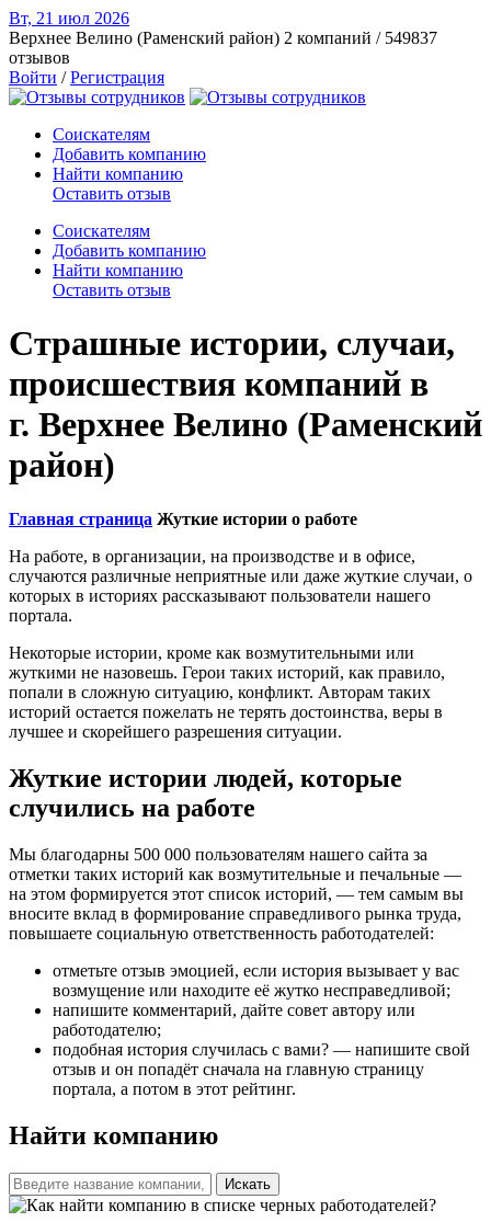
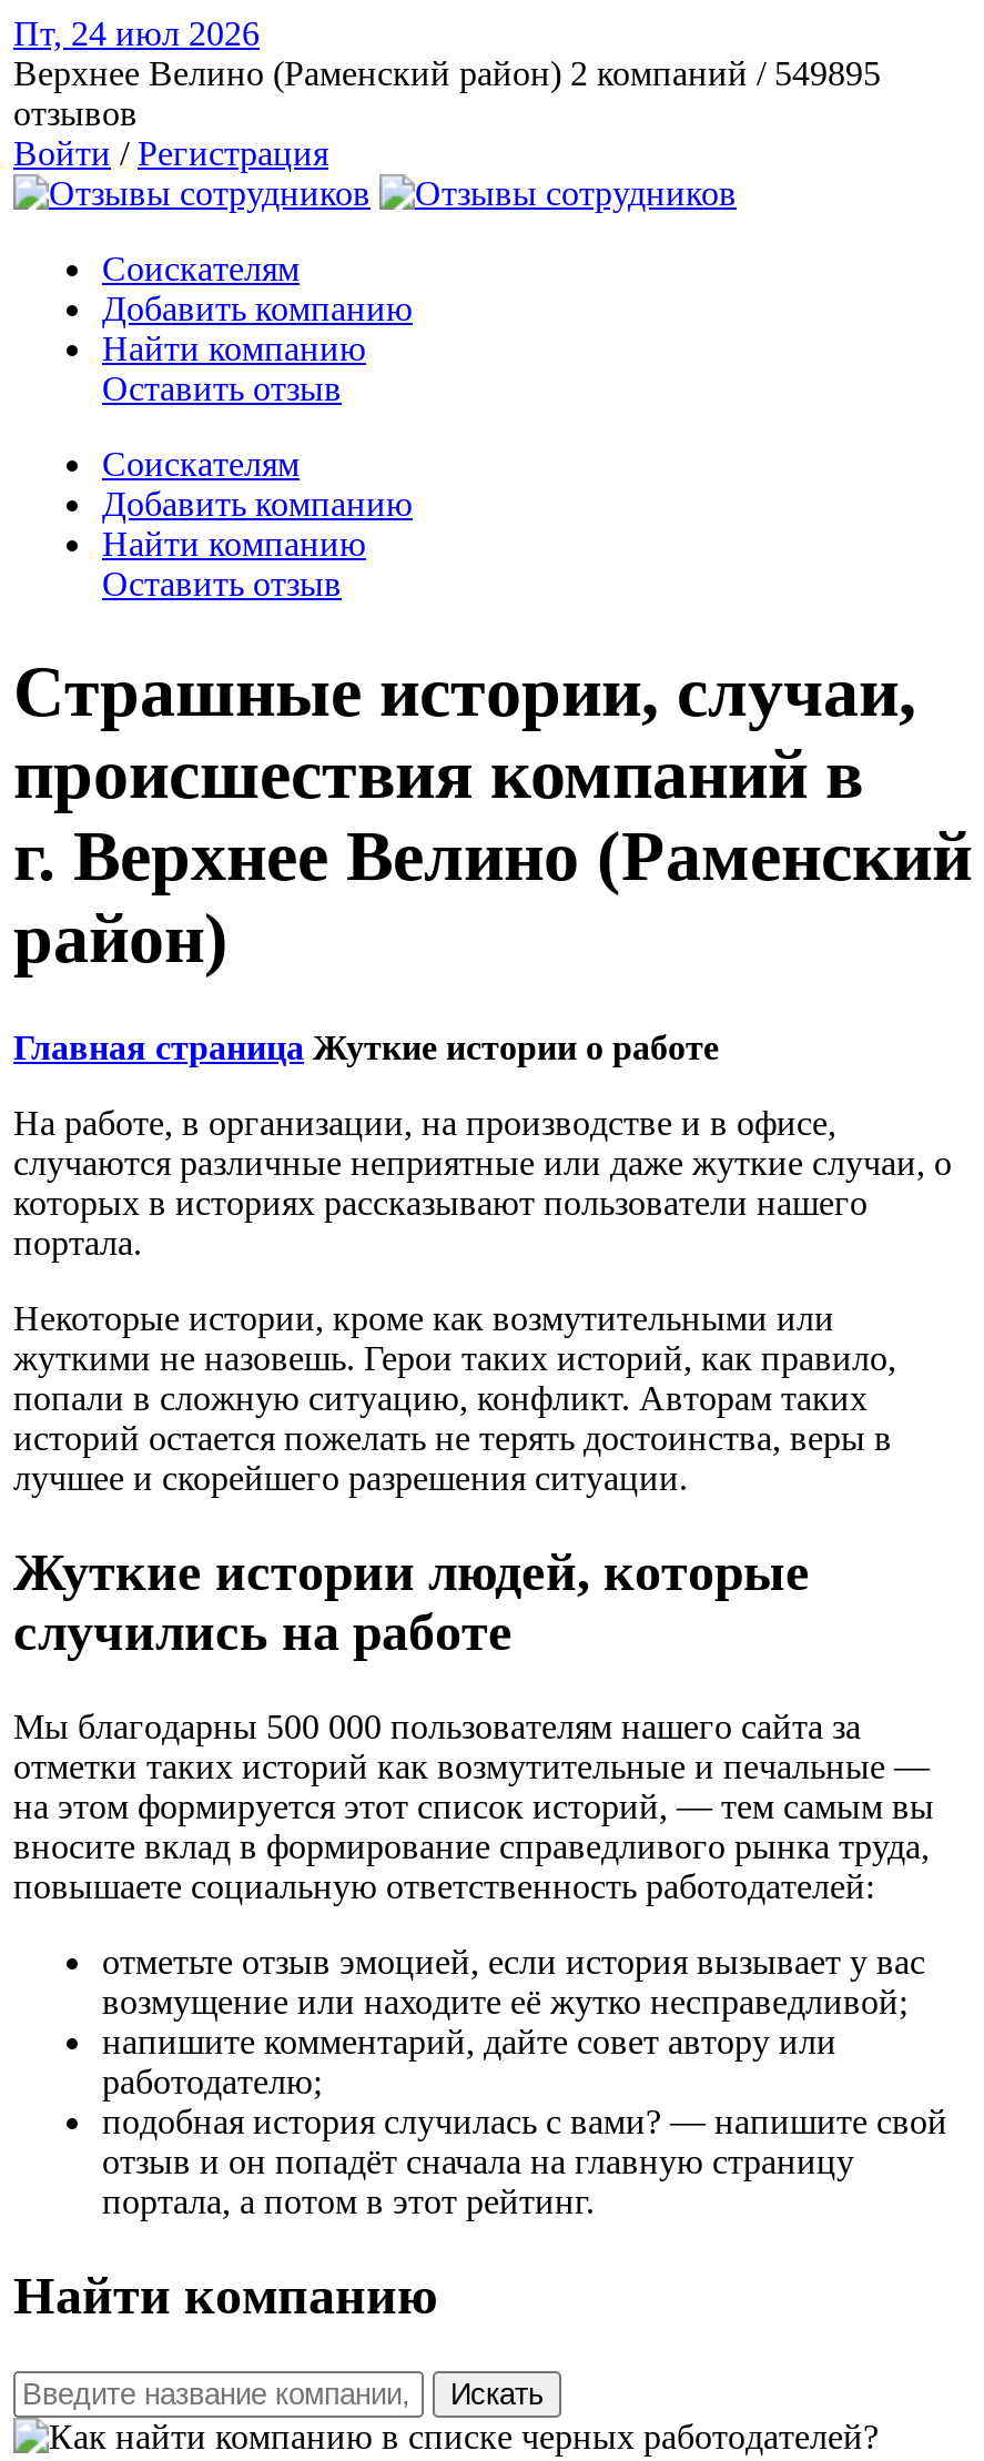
[9,9,129,27] Вт, 21 июл 2026 -> [13,14,260,52] Пт, 24 июл 2026
[9,28,437,47] Верхнее Велино (Раменский район) 2 компаний / 549837 -> [13,54,881,92] Верхнее Велино (Раменский район) 2 компаний / 549895

